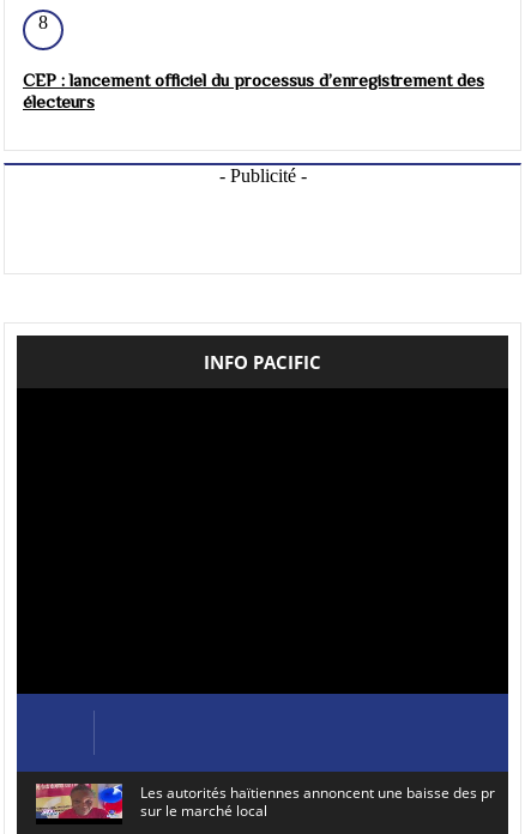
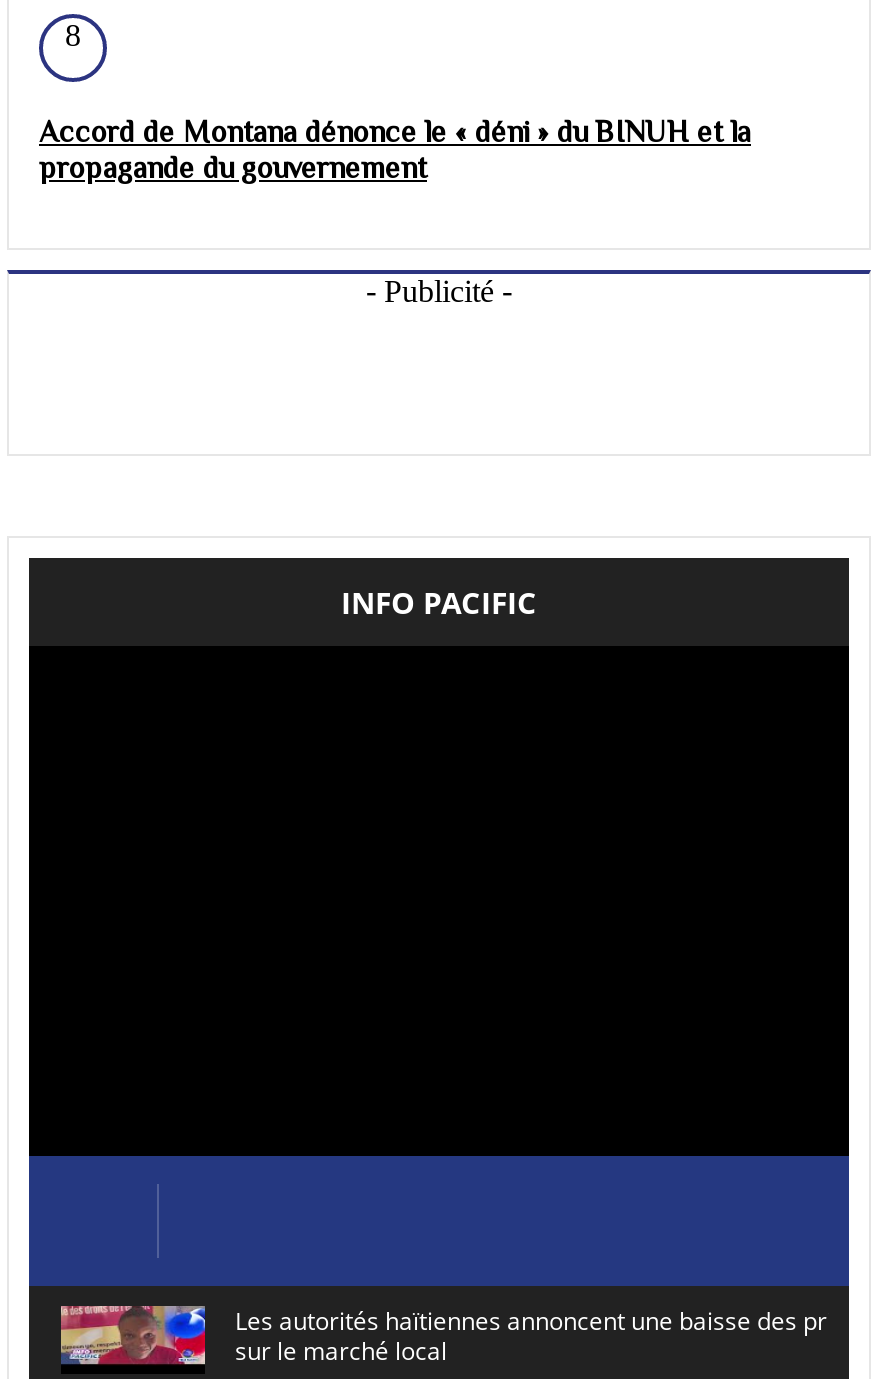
[23,70,484,112] CEP : lancement officiel du processus d’enregistrement des | électeurs -> [39,114,751,184] Accord de Montana dénonce le « déni » du BINUH et la | propagande du gouvernement

